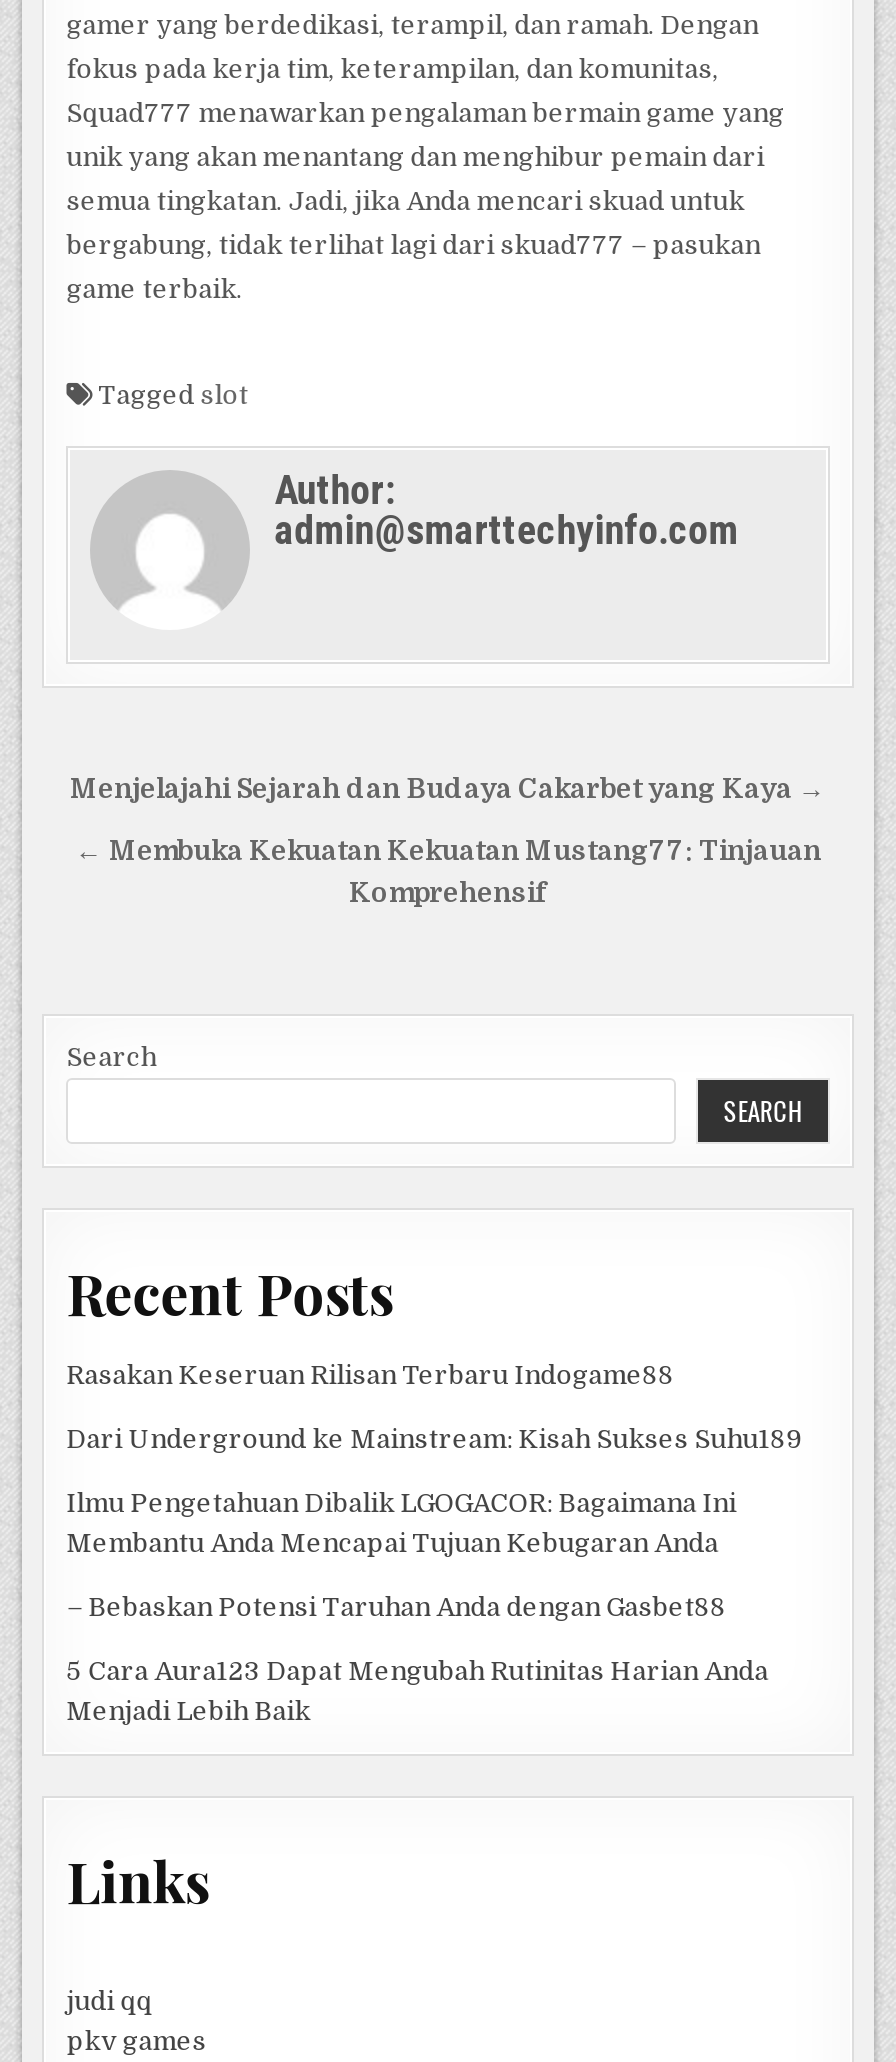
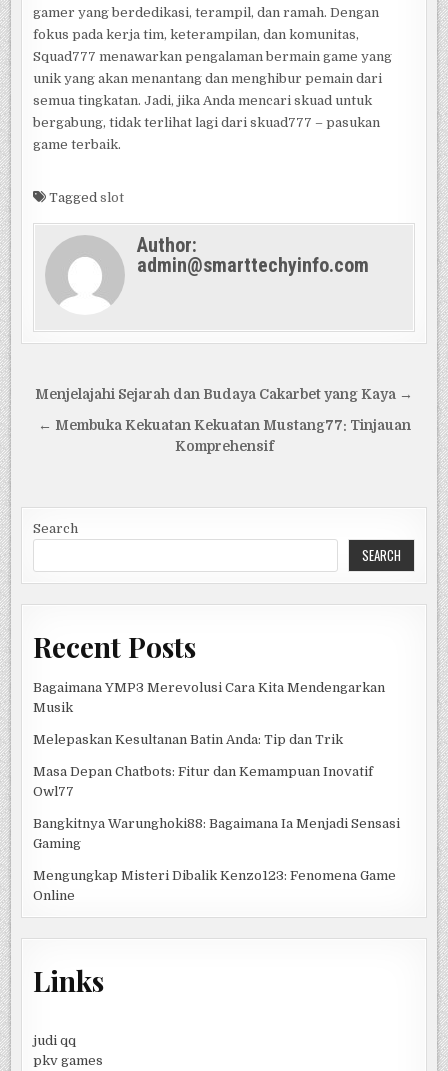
[66,1360,674,1390] Rasakan Keseruan Rilisan Terbaru Indogame88 -> [33,680,385,715] Bagaimana YMP3 Merevolusi Cara Kita Mendengarkan | Musik
[66,1424,802,1454] Dari Underground ke Mainstream: Kisah Sukses Suhu189 -> [33,732,343,747] Melepaskan Kesultanan Batin Anda: Tip dan Trik
[66,1488,736,1558] Ilmu Pengetahuan Dibalik LGOGACOR: Bagaimana Ini | Membantu Anda Mencapai Tujuan Kebugaran Anda -> [33,764,373,799] Masa Depan Chatbots: Fitur dan Kemampuan Inovatif | Owl77
[66,1592,726,1622] – Bebaskan Potensi Taruhan Anda dengan Gasbet88 -> [33,816,400,851] Bangkitnya Warunghoki88: Bagaimana Ia Menjadi Sensasi | Gaming
[66,1656,768,1726] 5 Cara Aura123 Dapat Mengubah Rutinitas Harian Anda | Menjadi Lebih Baik -> [33,868,396,903] Mengungkap Misteri Dibalik Kenzo123: Fenomena Game | Online

